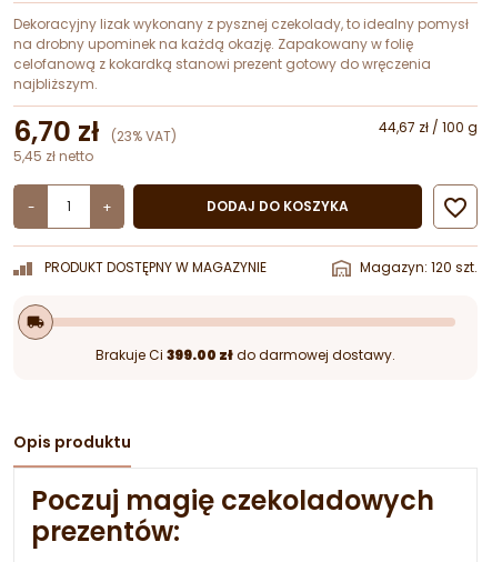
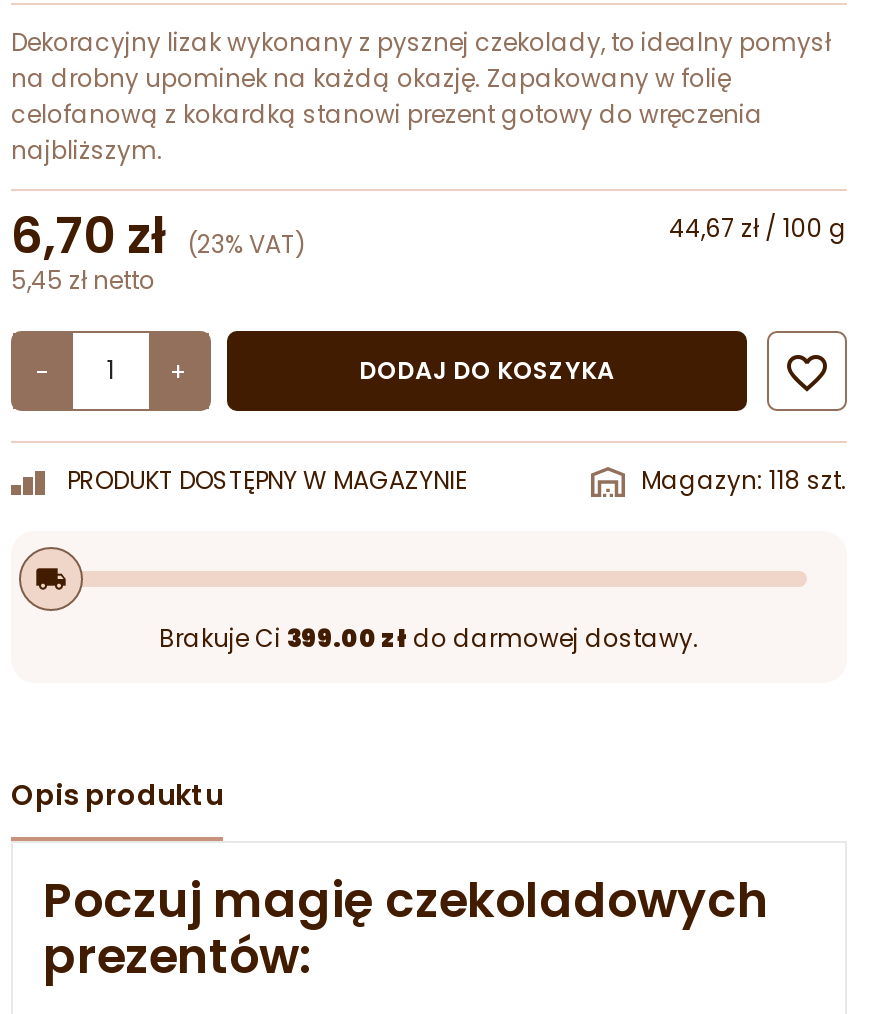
[360,258,478,277] Magazyn: 120 szt. -> [641,464,847,498] Magazyn: 118 szt.

